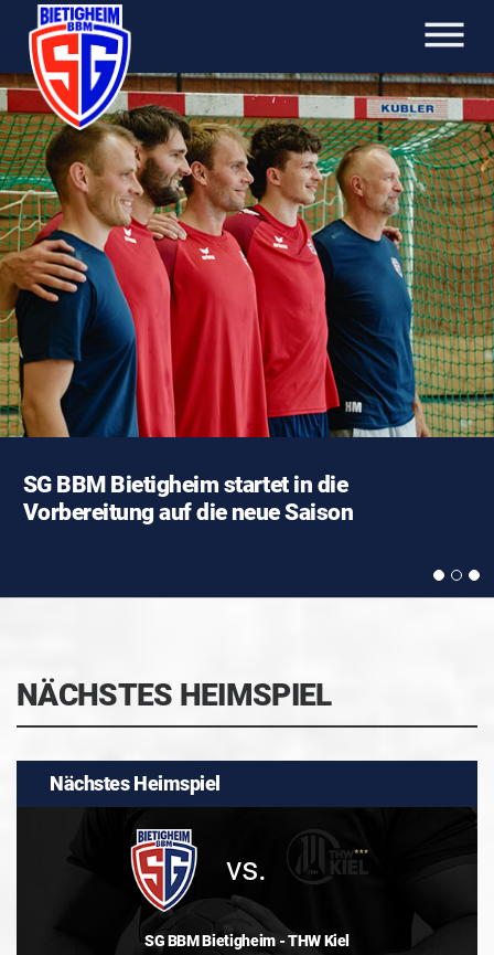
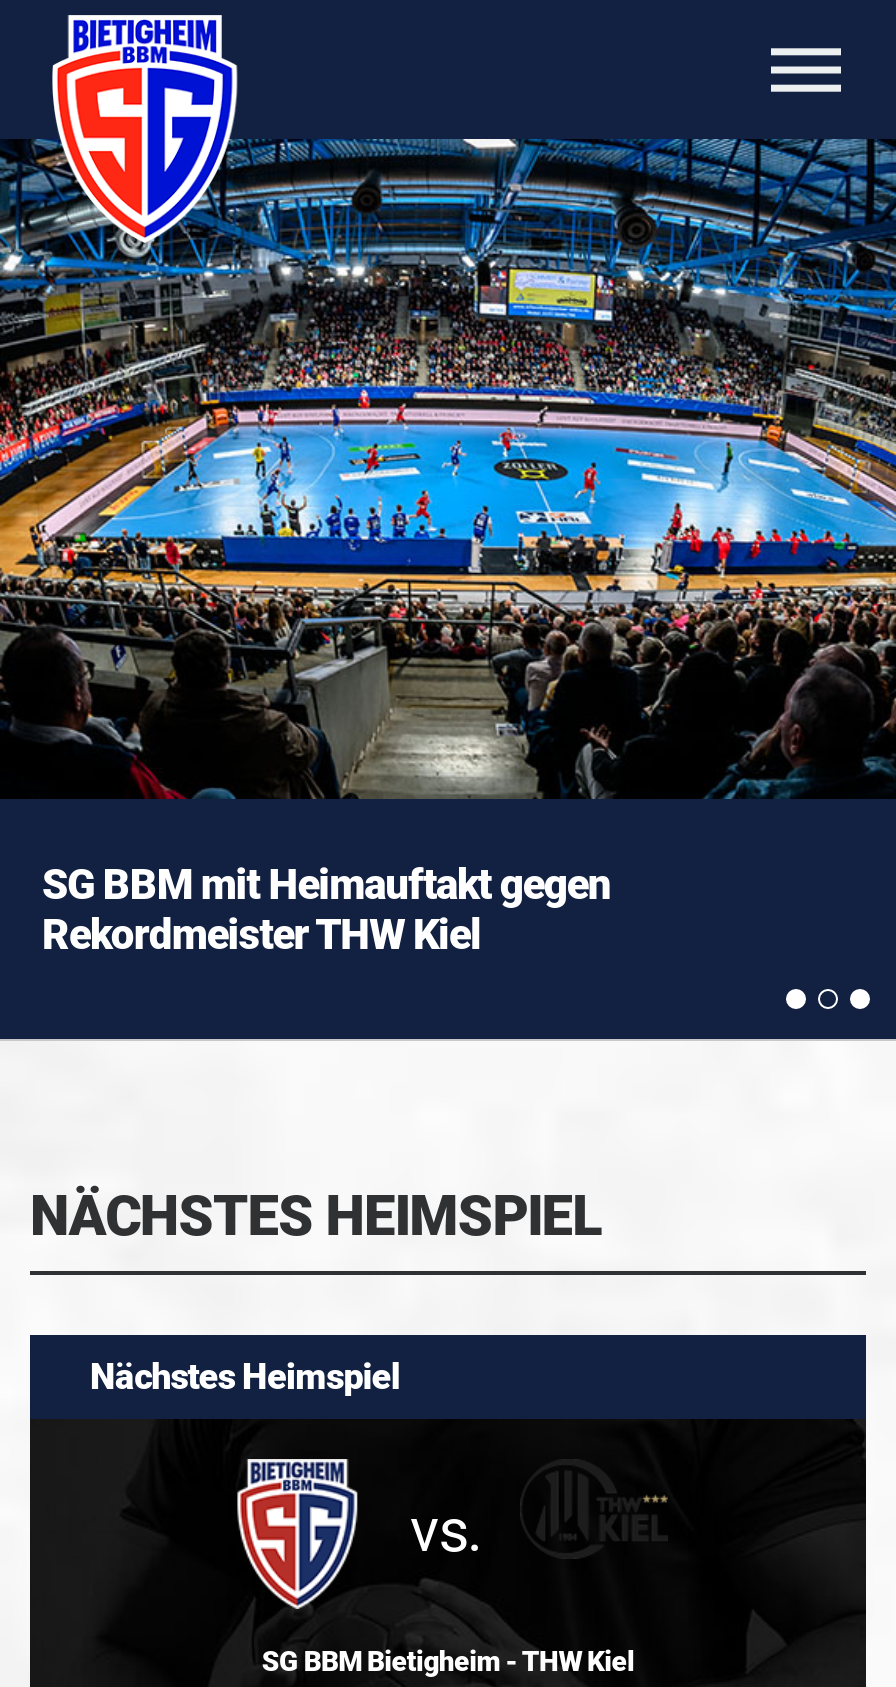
[3,72,491,526] [image] | SG BBM Bietigheim startet in die | Vorbereitung auf die neue Saison -> [6,137,890,960] [image] | SG BBM mit Heimauftakt gegen | Rekordmeister THW Kiel

